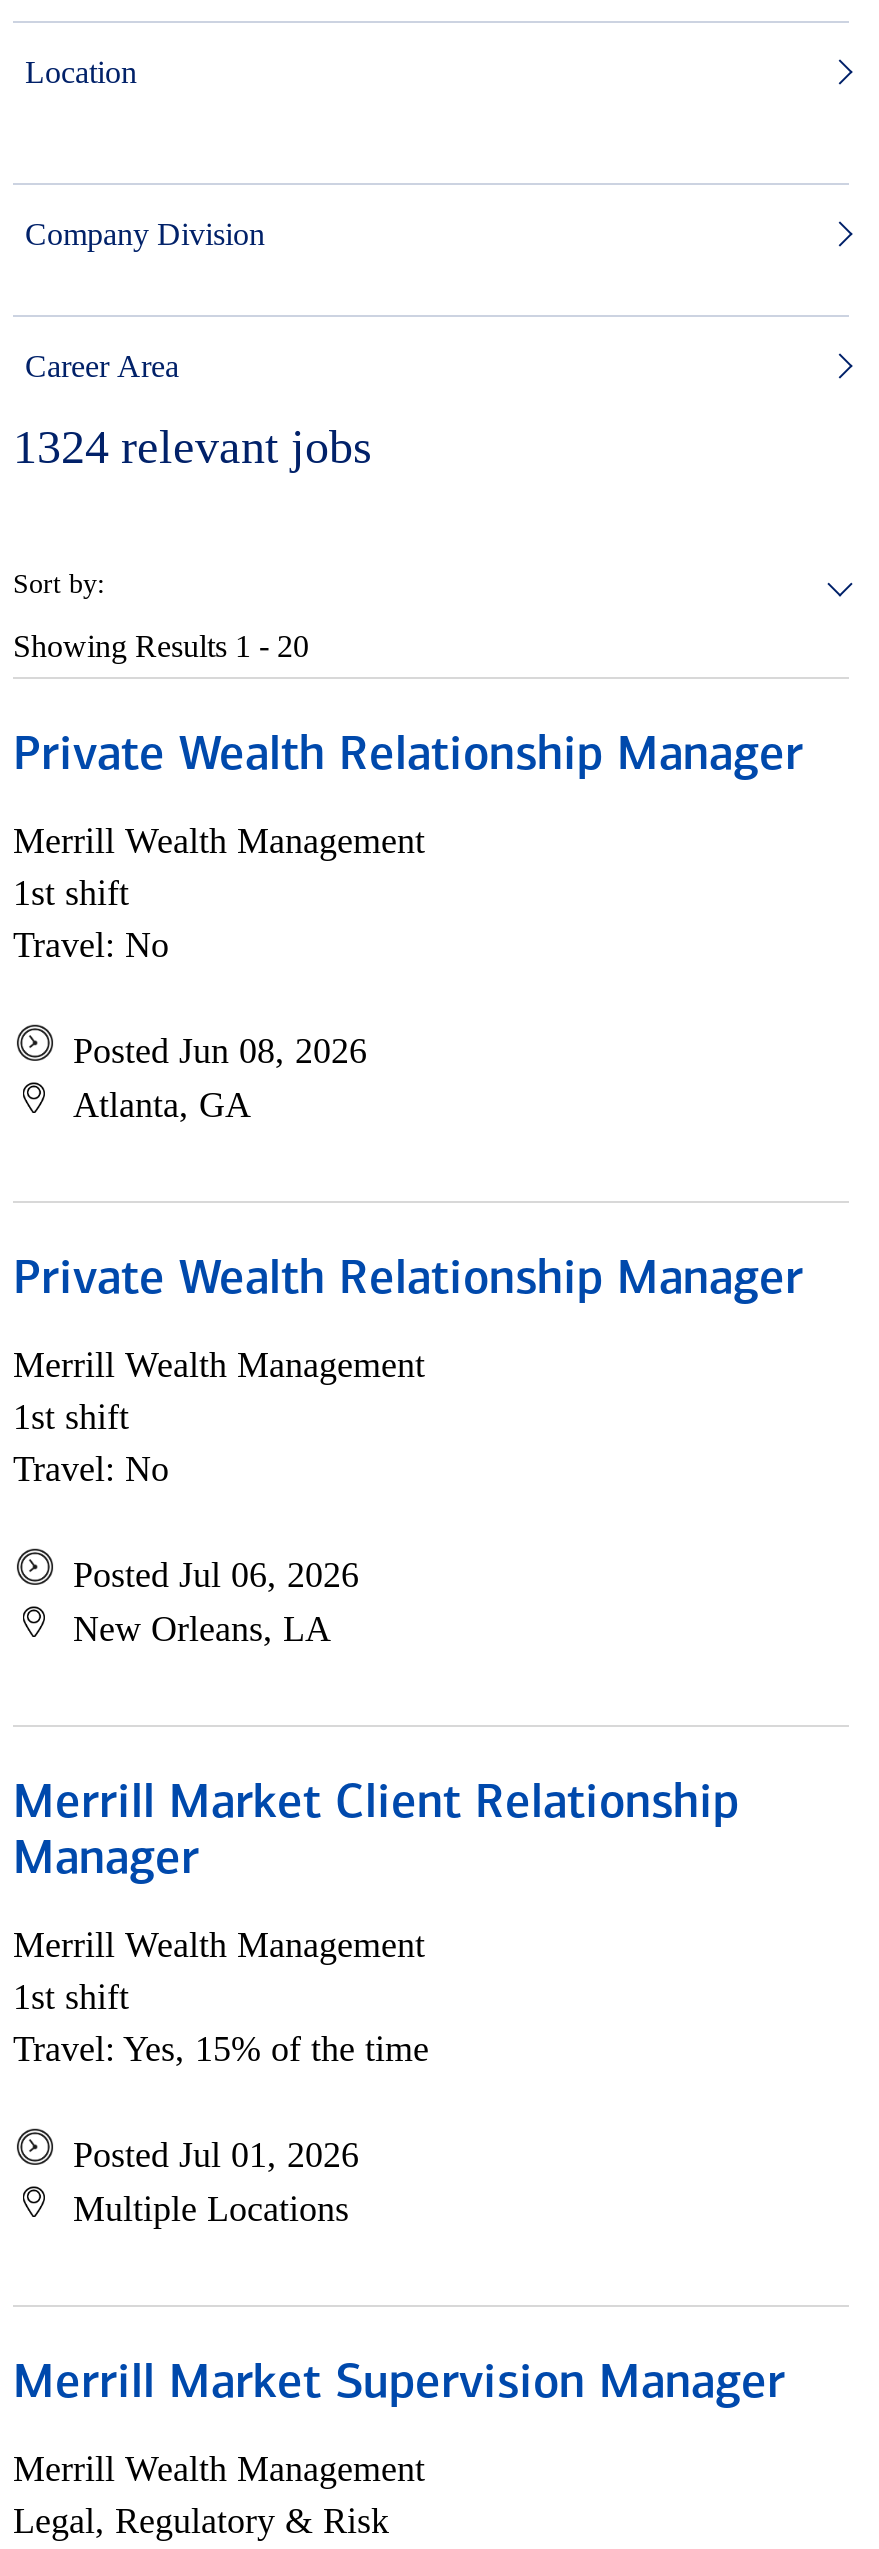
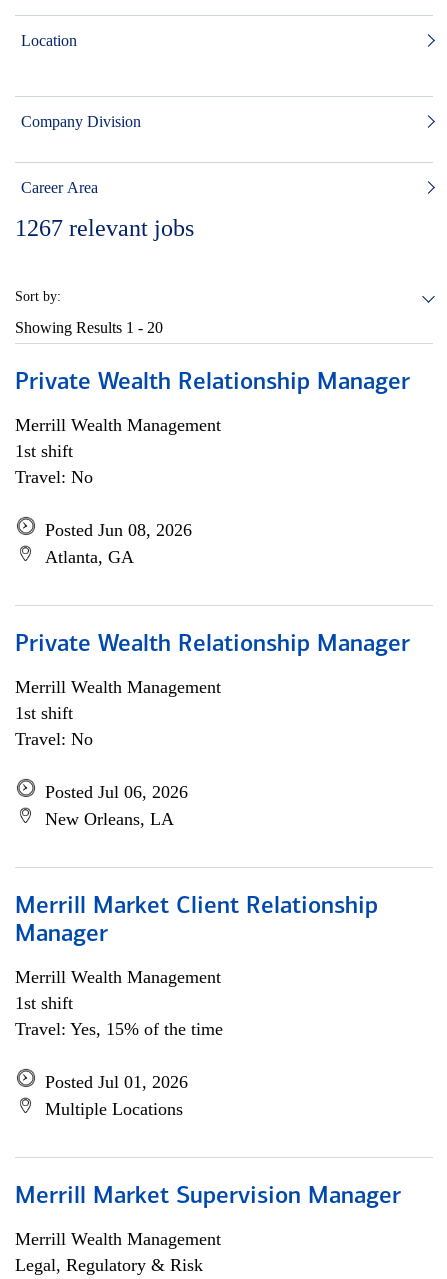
[13,421,371,473] 1324 relevant jobs -> [15,215,194,241] 1267 relevant jobs

